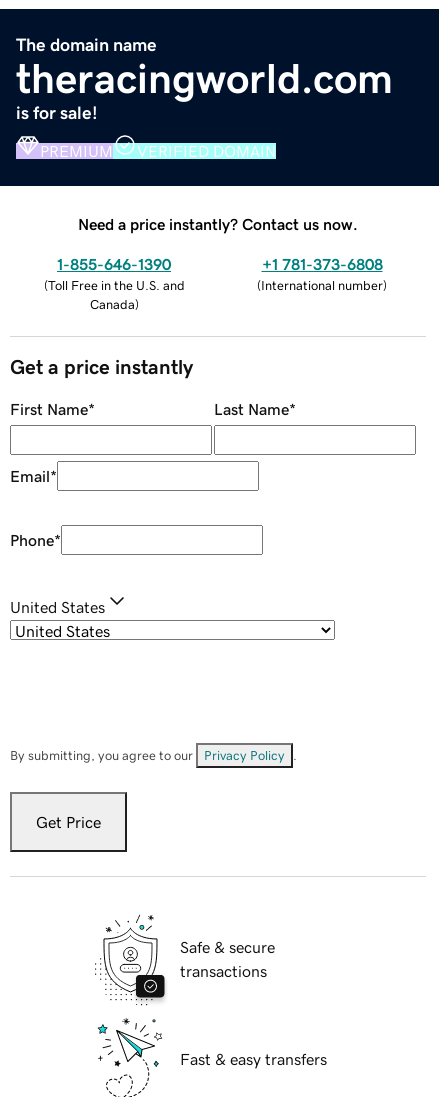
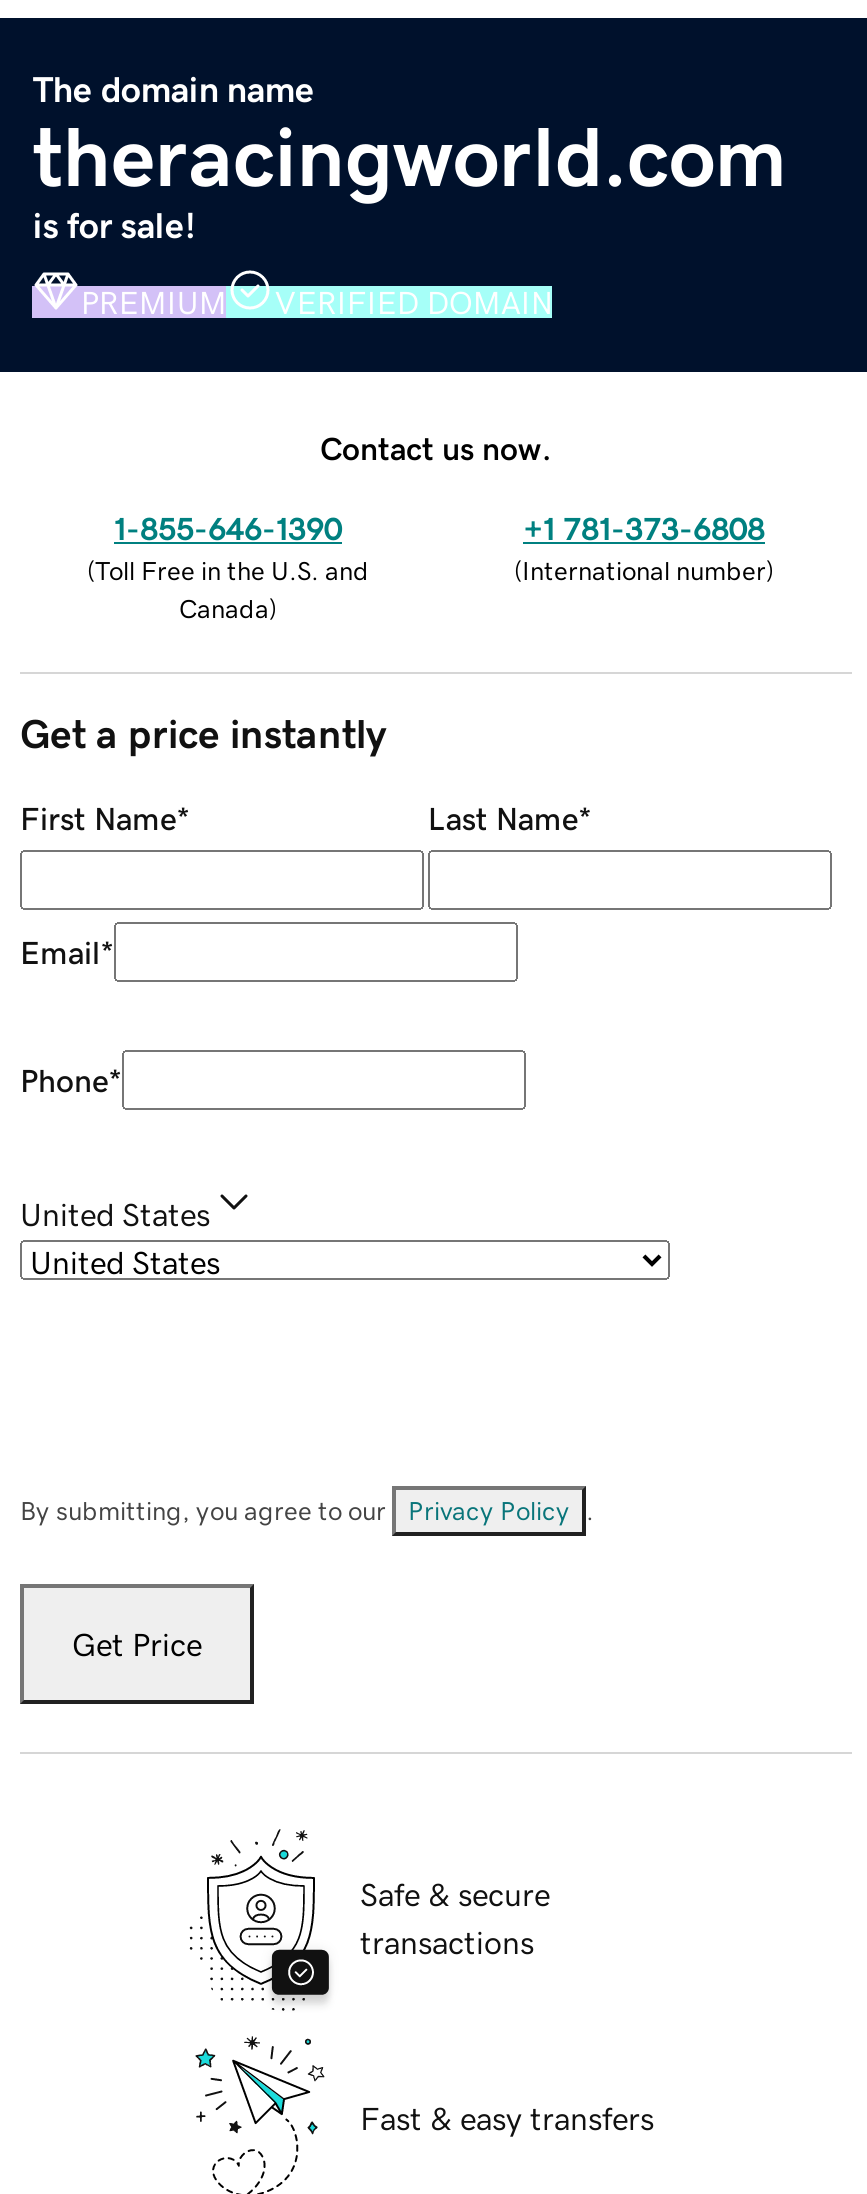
[78,216,358,232] Need a price instantly? Contact us now. -> [320,431,552,463] Contact us now.

